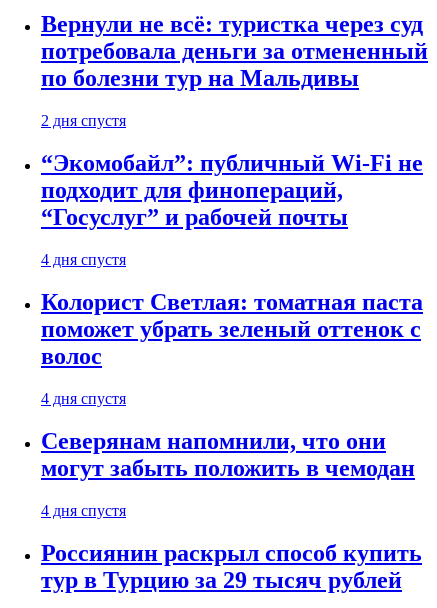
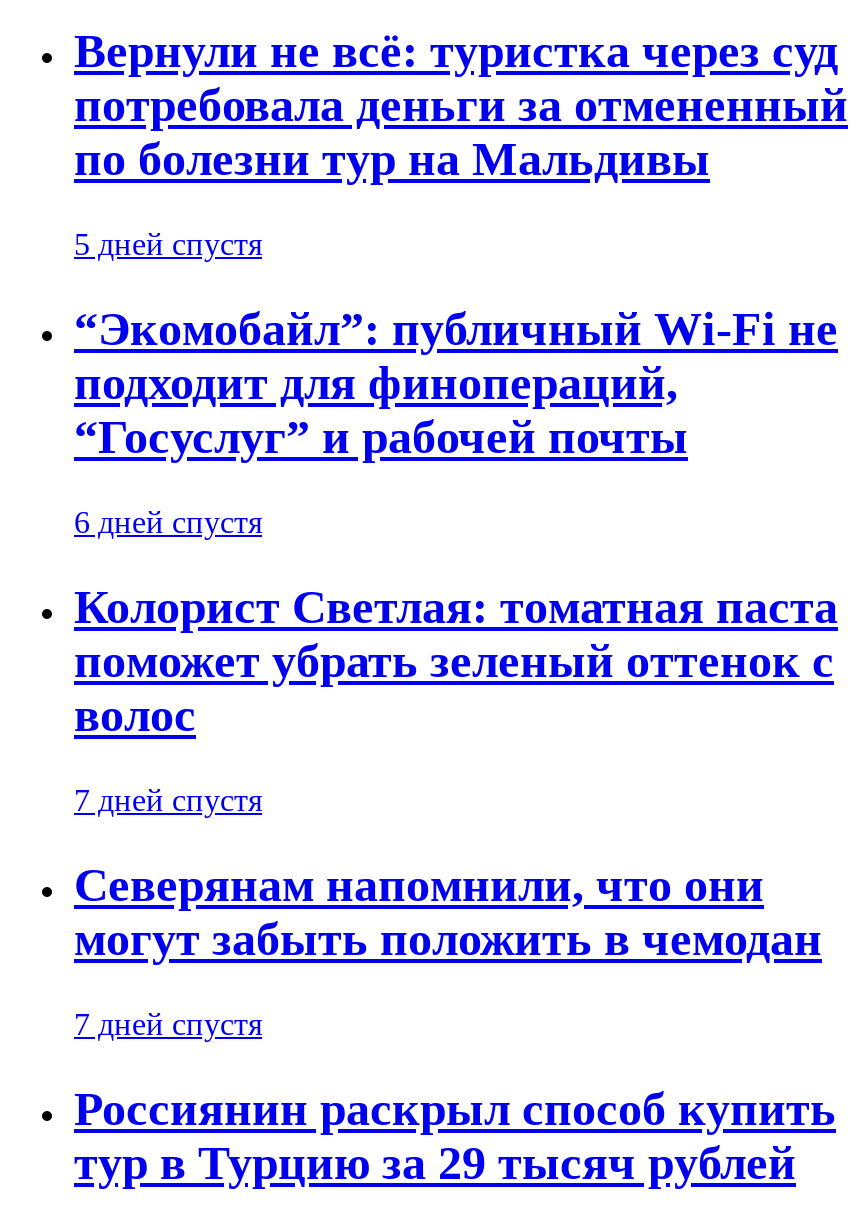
[41,112,126,129] 2 дня спустя -> [74,228,262,262] 5 дней спустя
[41,251,126,268] 4 дня спустя -> [74,505,262,539] 6 дней спустя
[41,390,126,407] 4 дня спустя -> [74,783,262,817] 7 дней спустя
[41,502,126,519] 4 дня спустя -> [74,1007,262,1041] 7 дней спустя

